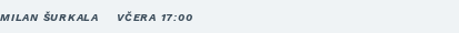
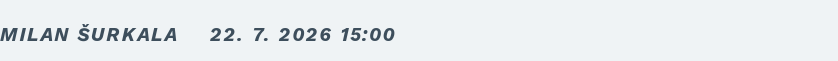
[0,11,193,23] MILAN ŠURKALA VČERA 17:00 -> [0,24,396,46] MILAN ŠURKALA 22. 7. 2026 15:00

